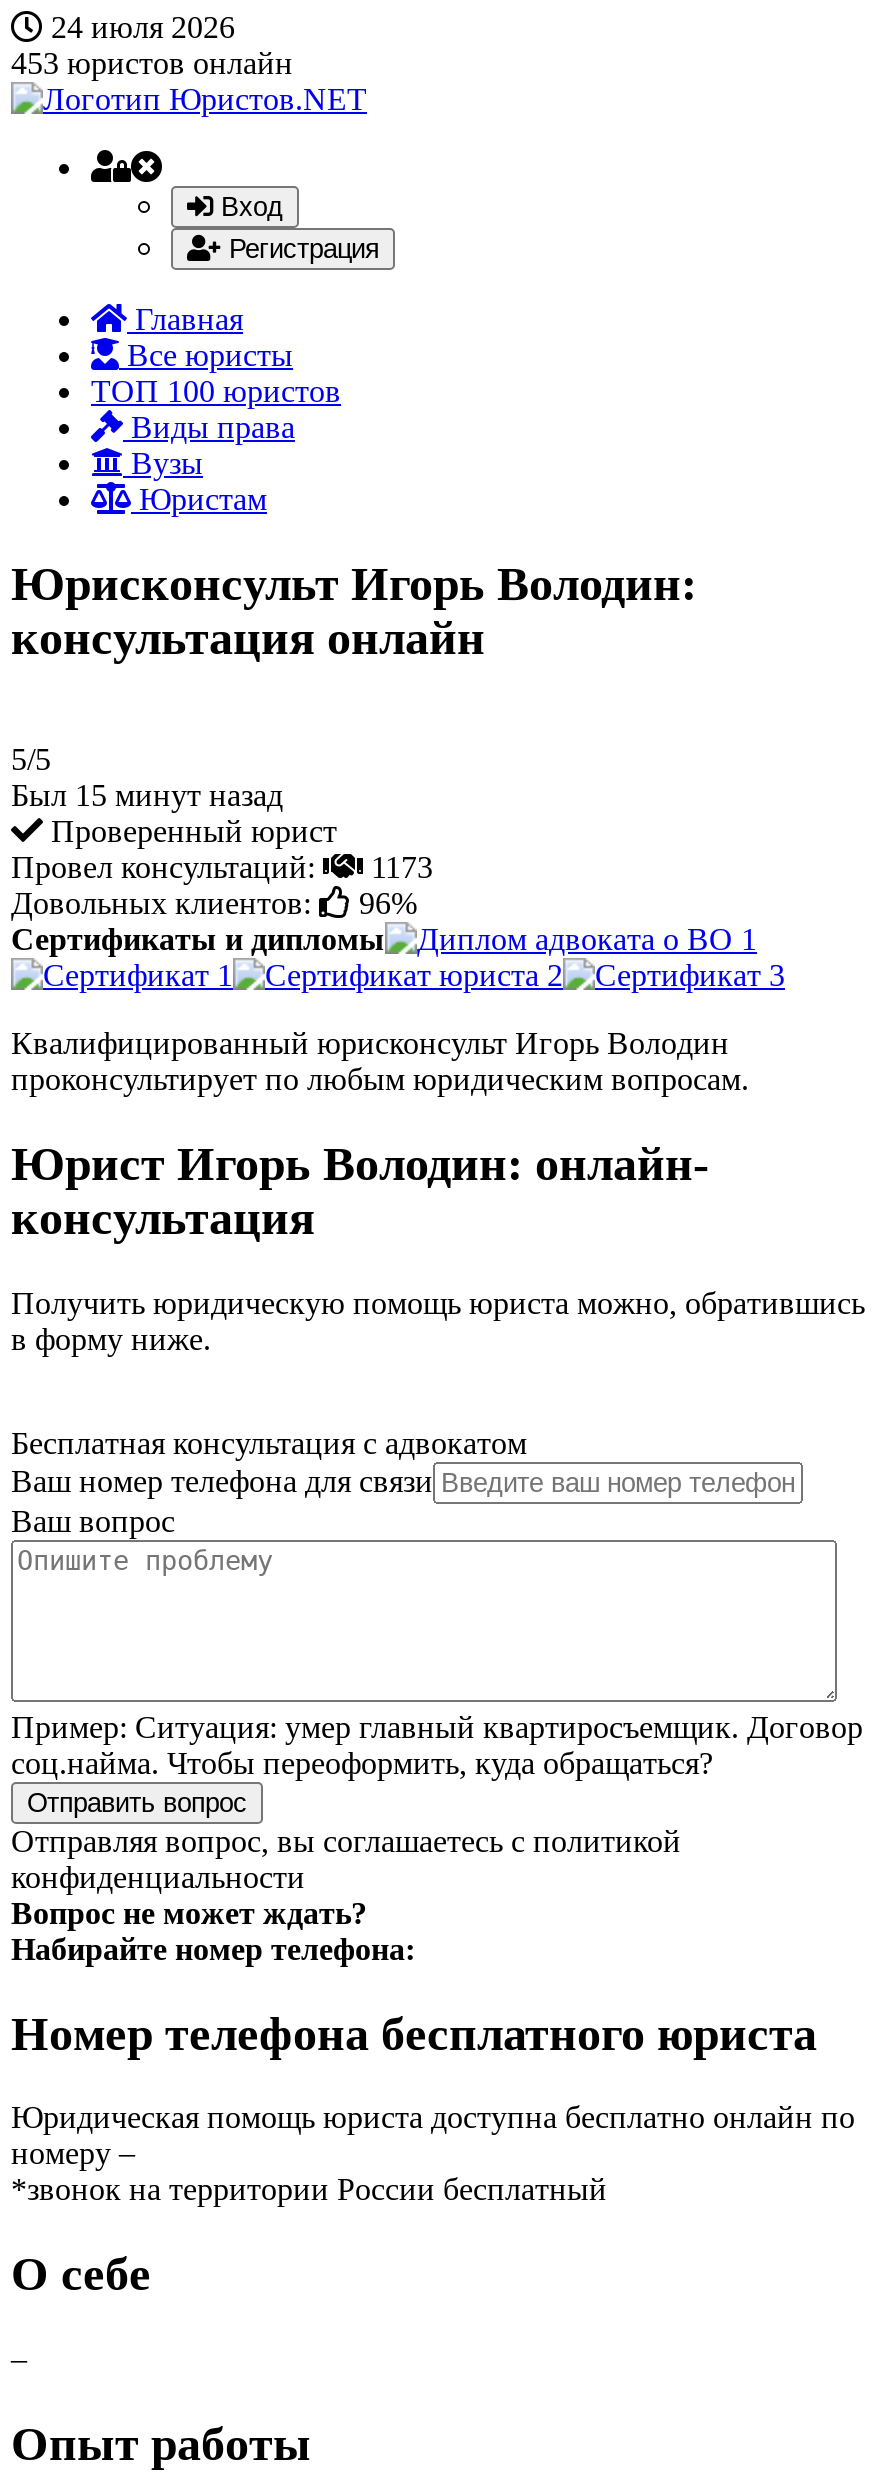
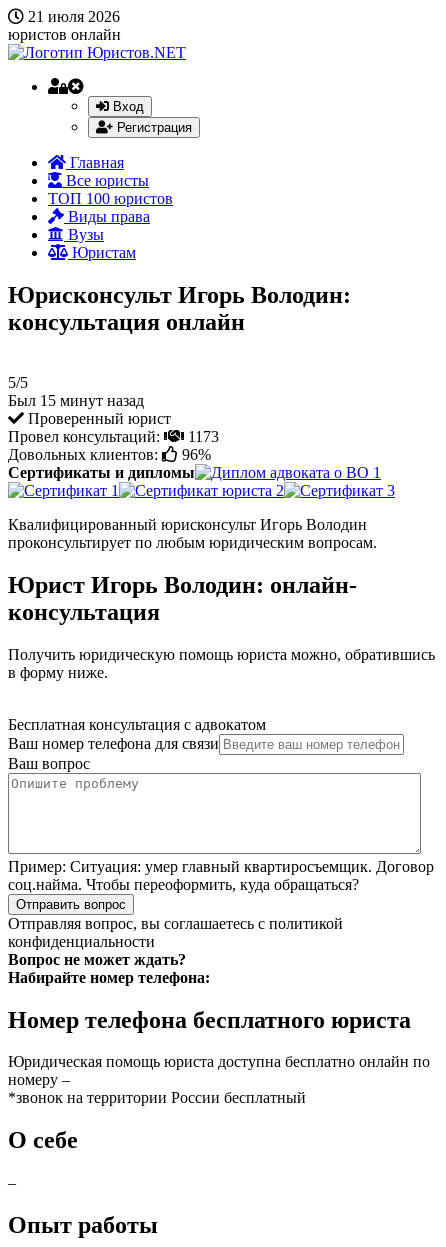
[11,10,293,80] 24 июля 2026 | 453 юристов онлайн -> [8,8,121,43] 21 июля 2026 | юристов онлайн

